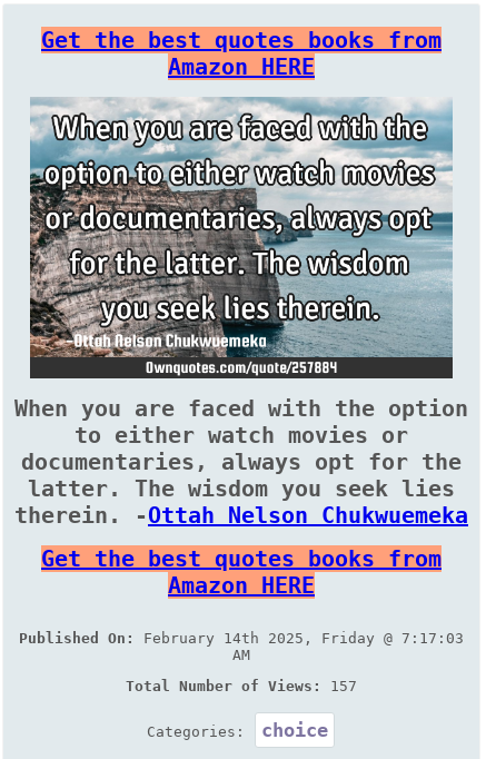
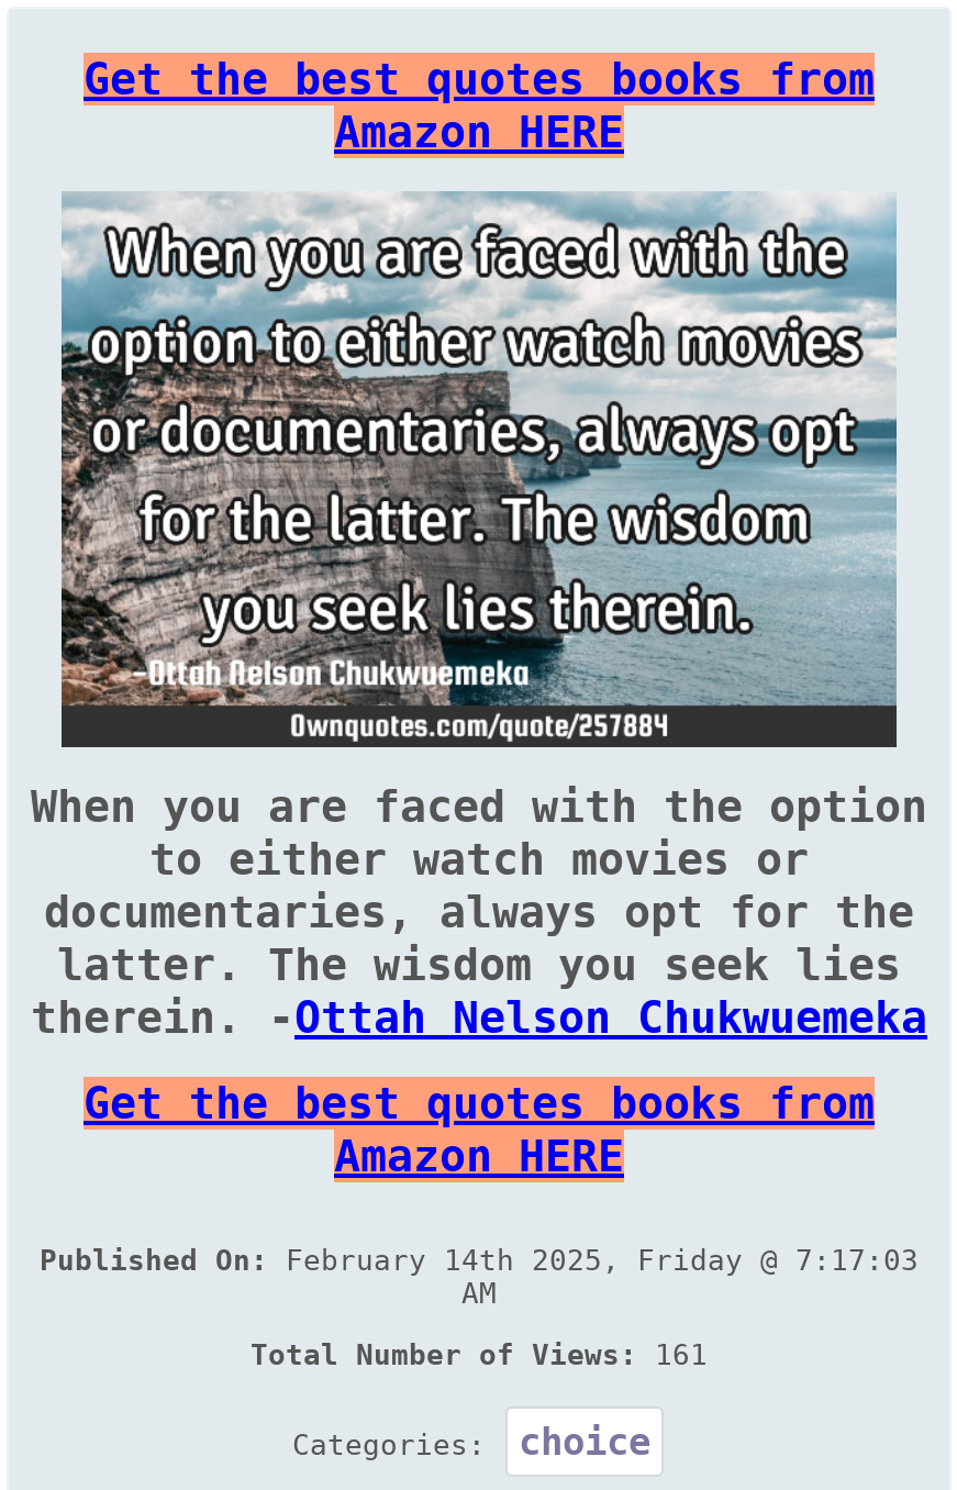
[126,678,357,695] Total Number of Views: 157 -> [251,1339,708,1372] Total Number of Views: 161

